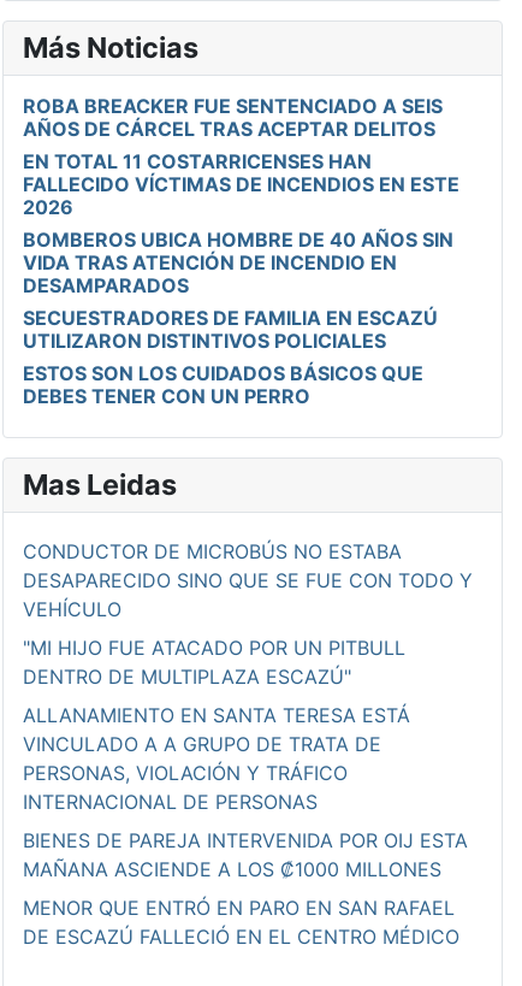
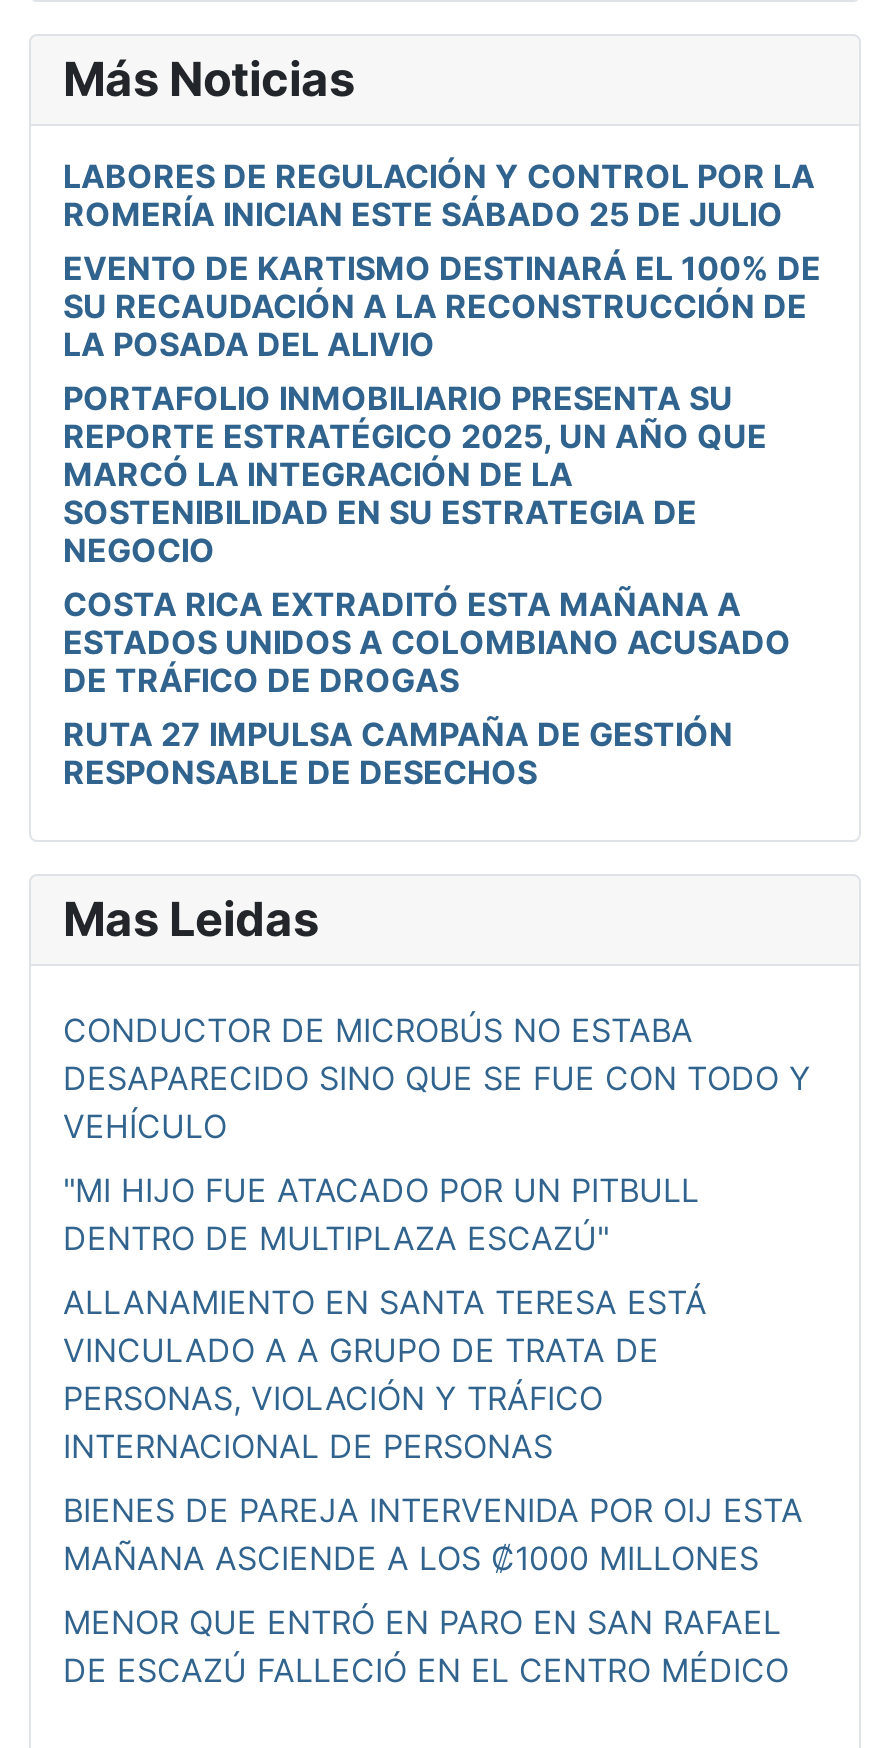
[23,93,459,408] ROBA BREACKER FUE SENTENCIADO A SEIS | AÑOS DE CÁRCEL TRAS ACEPTAR DELITOS | EN TOTAL 11 COSTARRICENSES HAN | FALLECIDO VÍCTIMAS DE INCENDIOS EN ESTE | 2026 | BOMBEROS UBICA HOMBRE DE 40 AÑOS SIN | VIDA TRAS ATENCIÓN DE INCENDIO EN | DESAMPARADOS | SECUESTRADORES DE FAMILIA EN ESCAZÚ | UTILIZARON DISTINTIVOS POLICIALES | ESTOS SON LOS CUIDADOS BÁSICOS QUE | DEBES TENER CON UN PERRO -> [63,155,821,791] LABORES DE REGULACIÓN Y CONTROL POR LA | ROMERÍA INICIAN ESTE SÁBADO 25 DE JULIO | EVENTO DE KARTISMO DESTINARÁ EL 100% DE | SU RECAUDACIÓN A LA RECONSTRUCCIÓN DE | LA POSADA DEL ALIVIO | PORTAFOLIO INMOBILIARIO PRESENTA SU | REPORTE ESTRATÉGICO 2025, UN AÑO QUE | MARCÓ LA INTEGRACIÓN DE LA | SOSTENIBILIDAD EN SU ESTRATEGIA DE | NEGOCIO | COSTA RICA EXTRADITÓ ESTA MAÑANA A | ESTADOS UNIDOS A COLOMBIANO ACUSADO | DE TRÁFICO DE DROGAS | RUTA 27 IMPULSA CAMPAÑA DE GESTIÓN | RESPONSABLE DE DESECHOS

